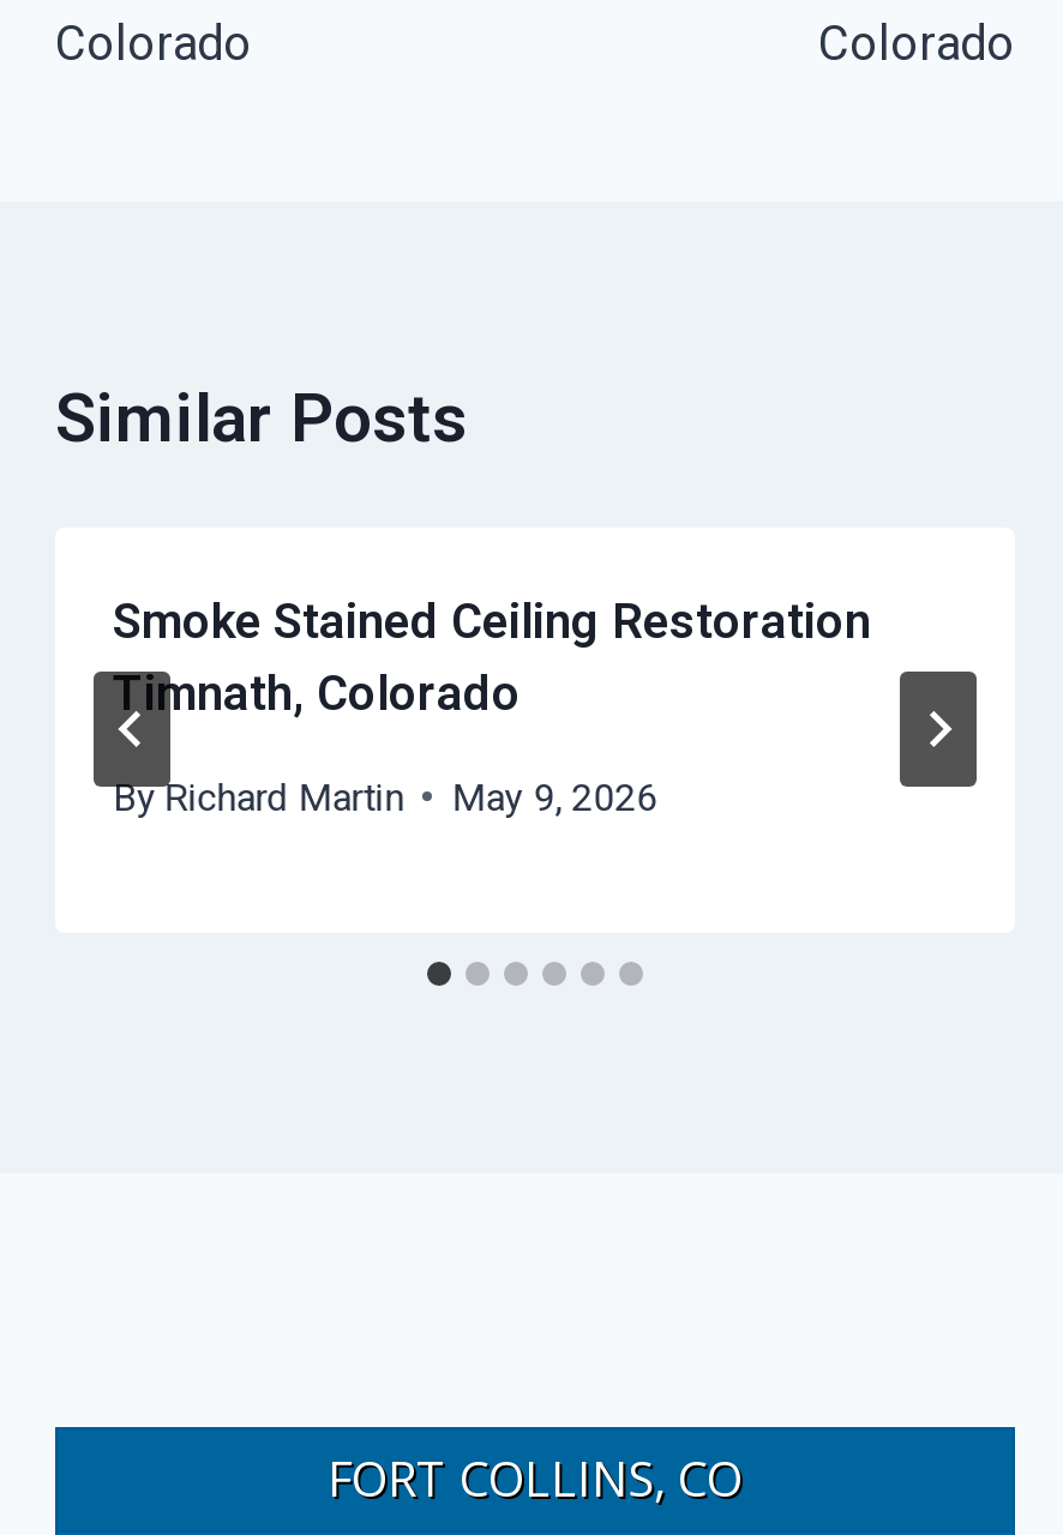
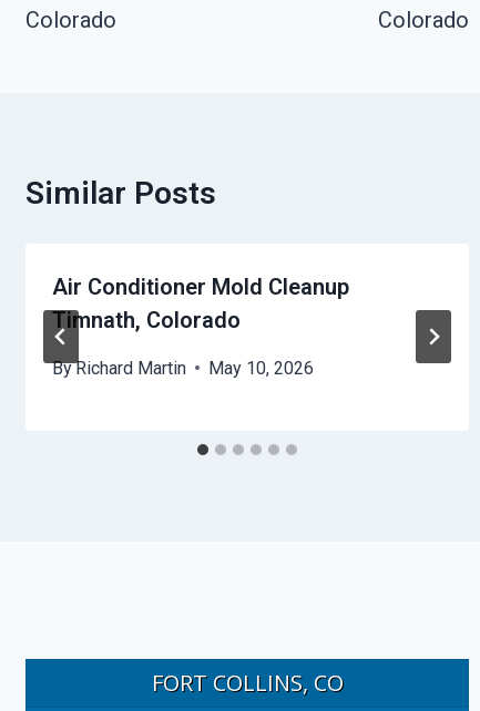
[113,592,871,649] Smoke Stained Ceiling Restoration -> [52,273,349,300] Air Conditioner Mold Cleanup
[113,774,658,820] By Richard Martin May 9, 2026 -> [52,357,314,379] By Richard Martin May 10, 2026

